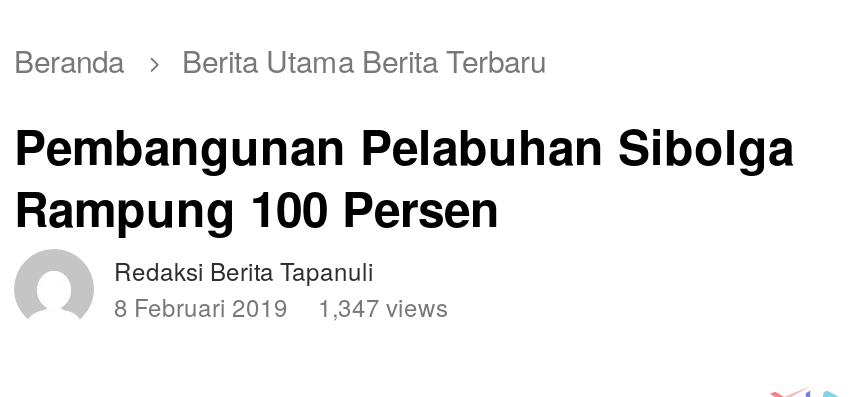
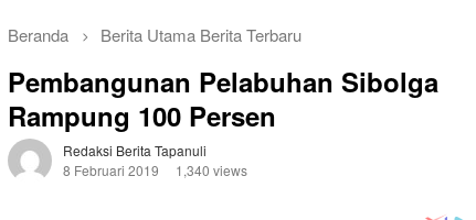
[114,289,448,323] 8 Februari 2019 1,347 views -> [63,161,247,179] 8 Februari 2019 1,340 views

